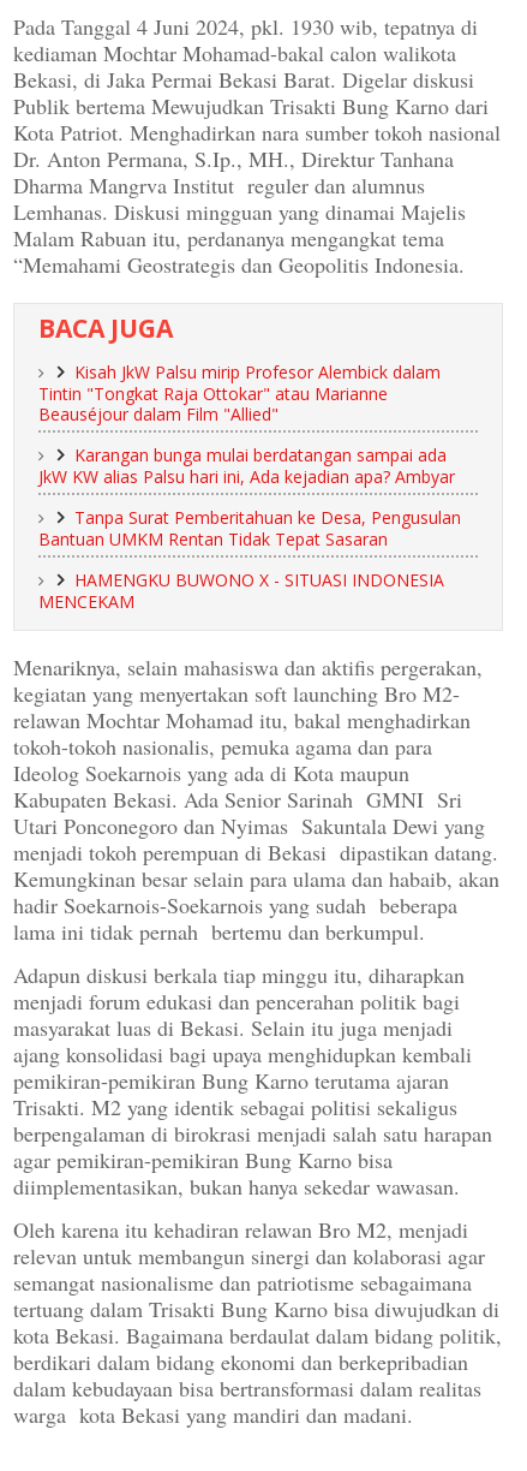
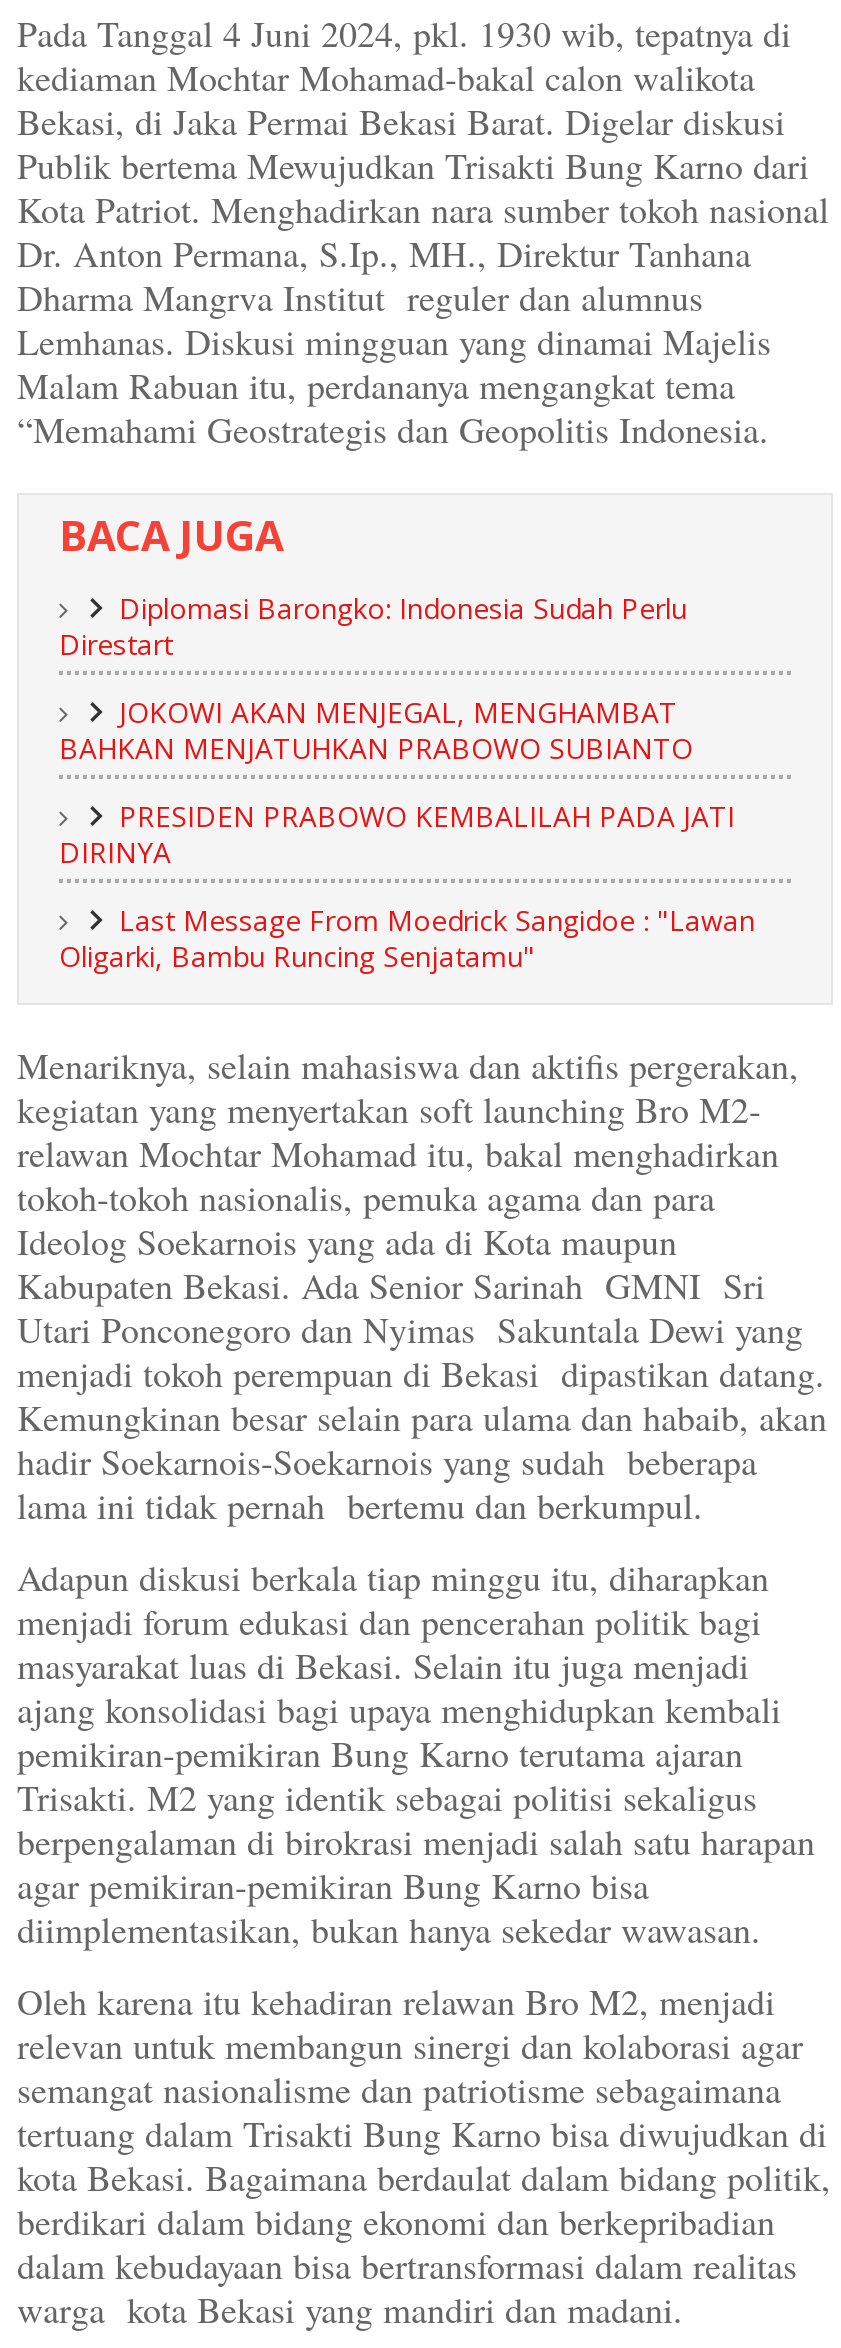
[38,361,441,426] Kisah JkW Palsu mirip Profesor Alembick dalam | Tintin "Tongkat Raja Ottokar" atau Marianne | Beauséjour dalam Film "Allied" -> [59,590,687,664] Diplomasi Barongko: Indonesia Sudah Perlu | Direstart
[38,444,455,488] Karangan bunga mulai berdatangan sampai ada | JkW KW alias Palsu hari ini, Ada kejadian apa? Ambyar -> [59,694,693,768] JOKOWI AKAN MENJEGAL, MENGHAMBAT | BAHKAN MENJATUHKAN PRABOWO SUBIANTO
[38,506,461,551] Tanpa Surat Pemberitahuan ke Desa, Pengusulan | Bantuan UMKM Rentan Tidak Tepat Sasaran -> [59,798,735,872] PRESIDEN PRABOWO KEMBALILAH PADA JATI | DIRINYA
[38,569,444,613] HAMENGKU BUWONO X - SITUASI INDONESIA | MENCEKAM -> [59,902,755,976] Last Message From Moedrick Sangidoe : "Lawan | Oligarki, Bambu Runcing Senjatamu"

